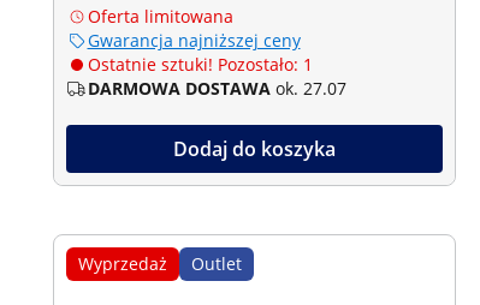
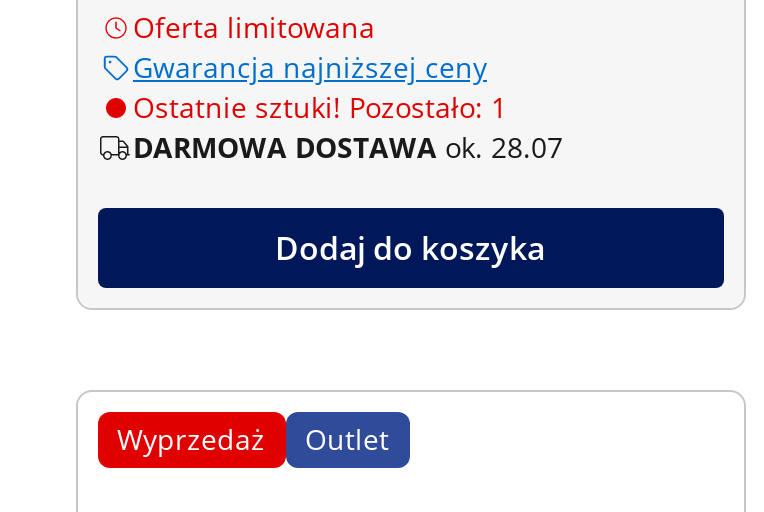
[87,76,346,99] DARMOWA DOSTAWA ok. 27.07 -> [133,127,563,165] DARMOWA DOSTAWA ok. 28.07

